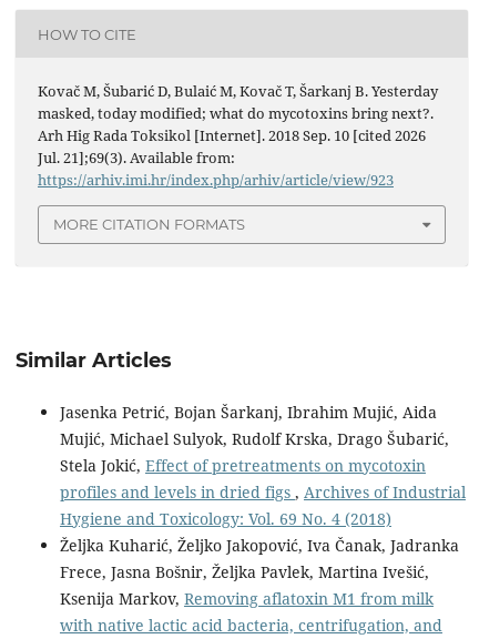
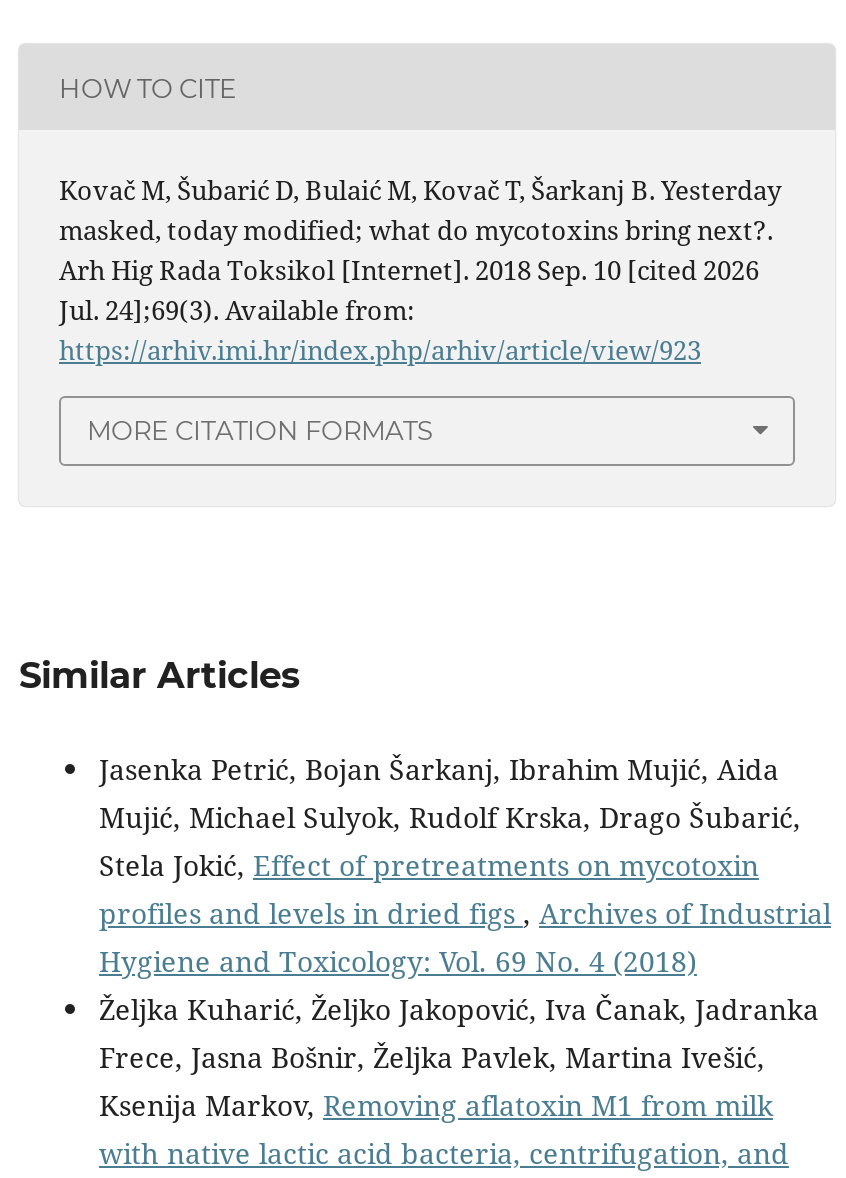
[38,148,235,168] Jul. 21];69(3). Available from: -> [59,292,415,328] Jul. 24];69(3). Available from:

